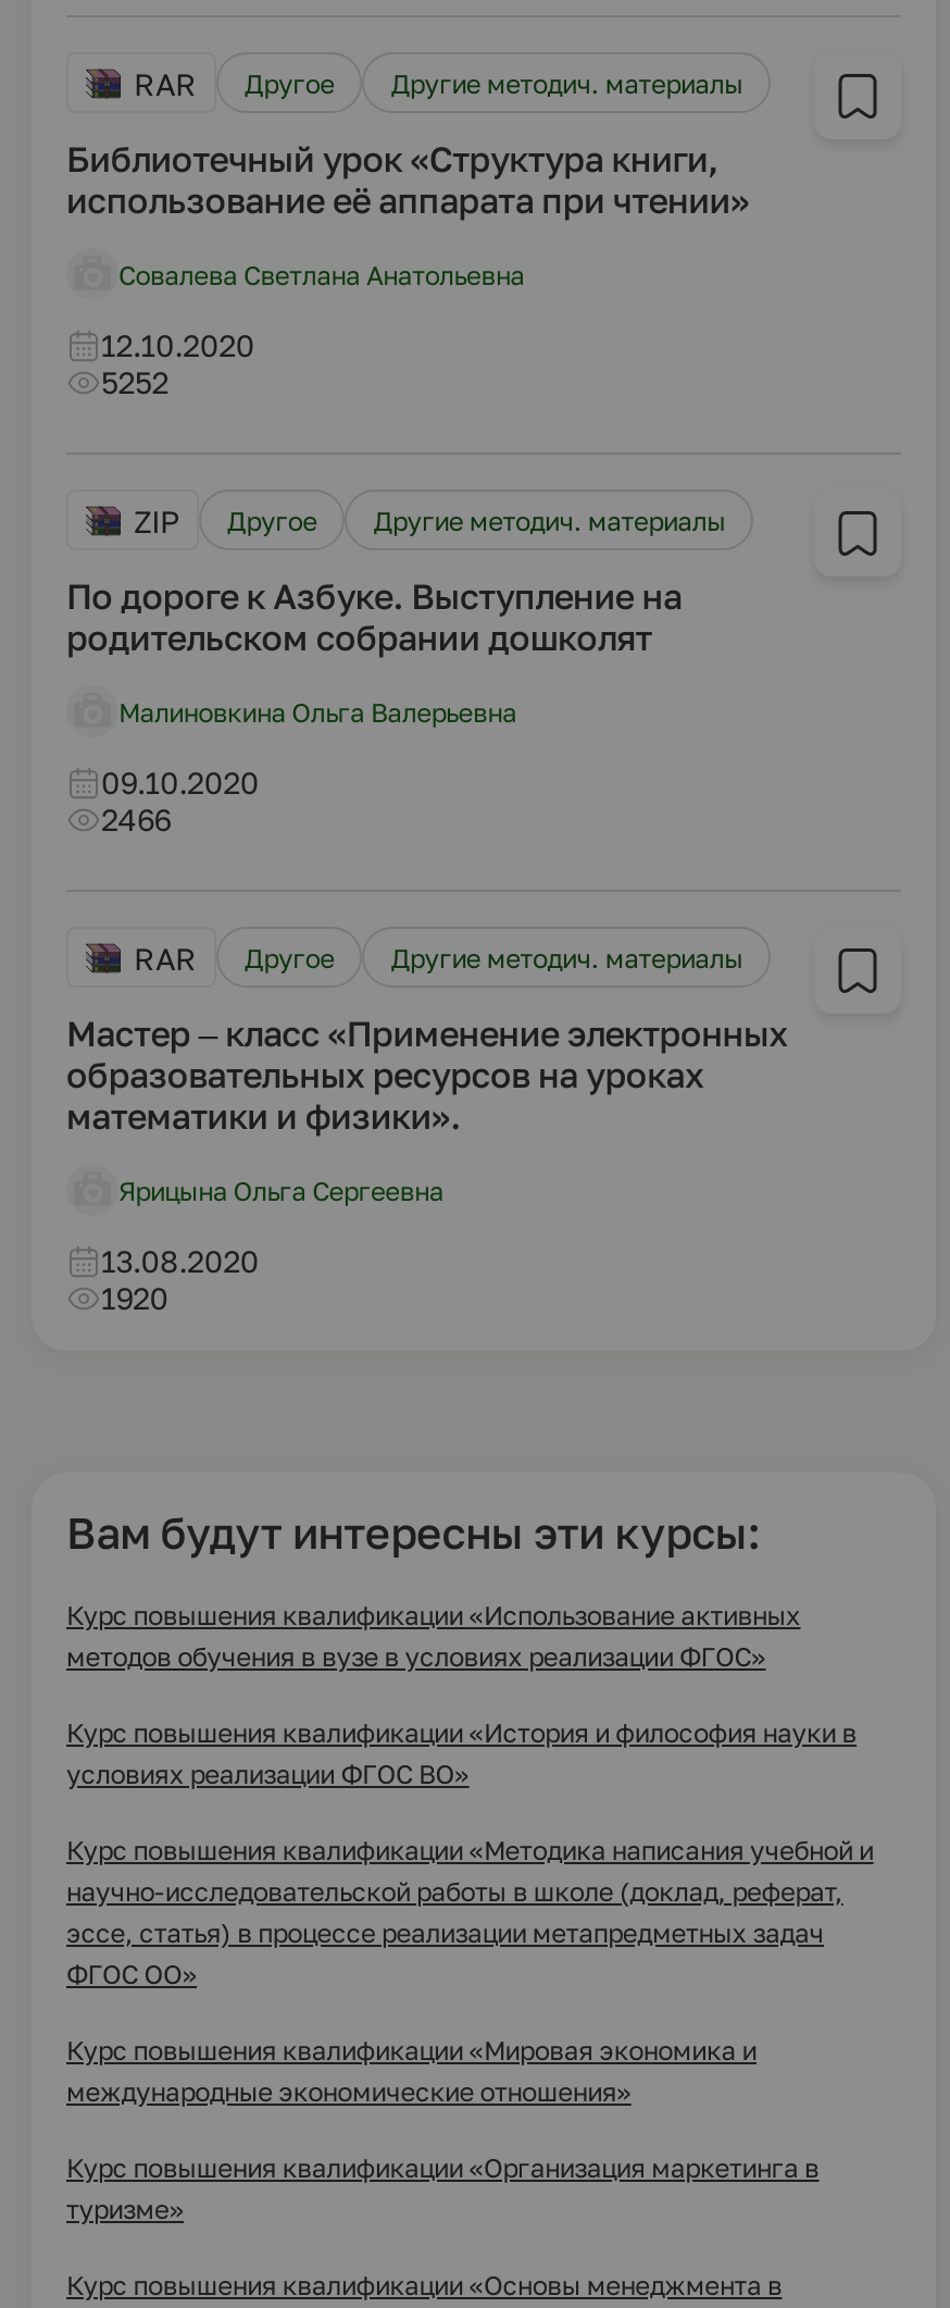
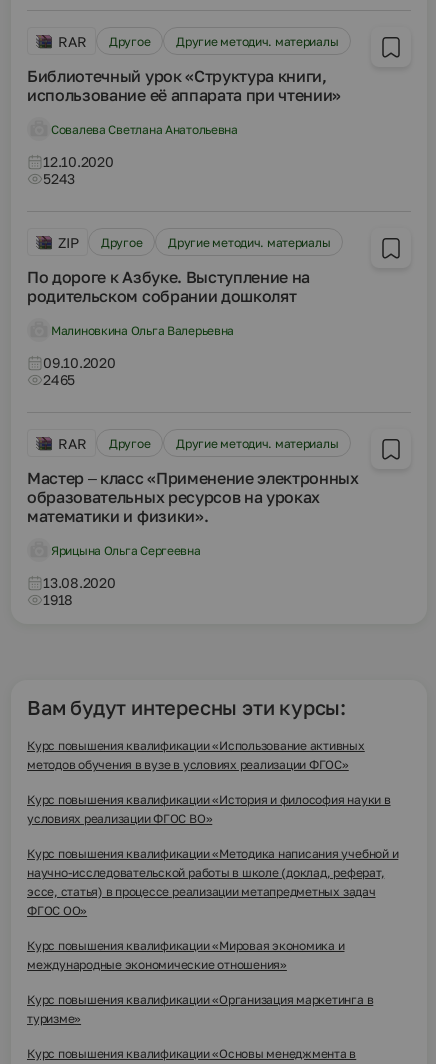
[101,363,168,400] 5252 -> [43,170,75,187] 5243
[101,801,171,837] 2466 -> [43,371,75,388] 2465
[101,1279,168,1316] 1920 -> [43,591,73,608] 1918

